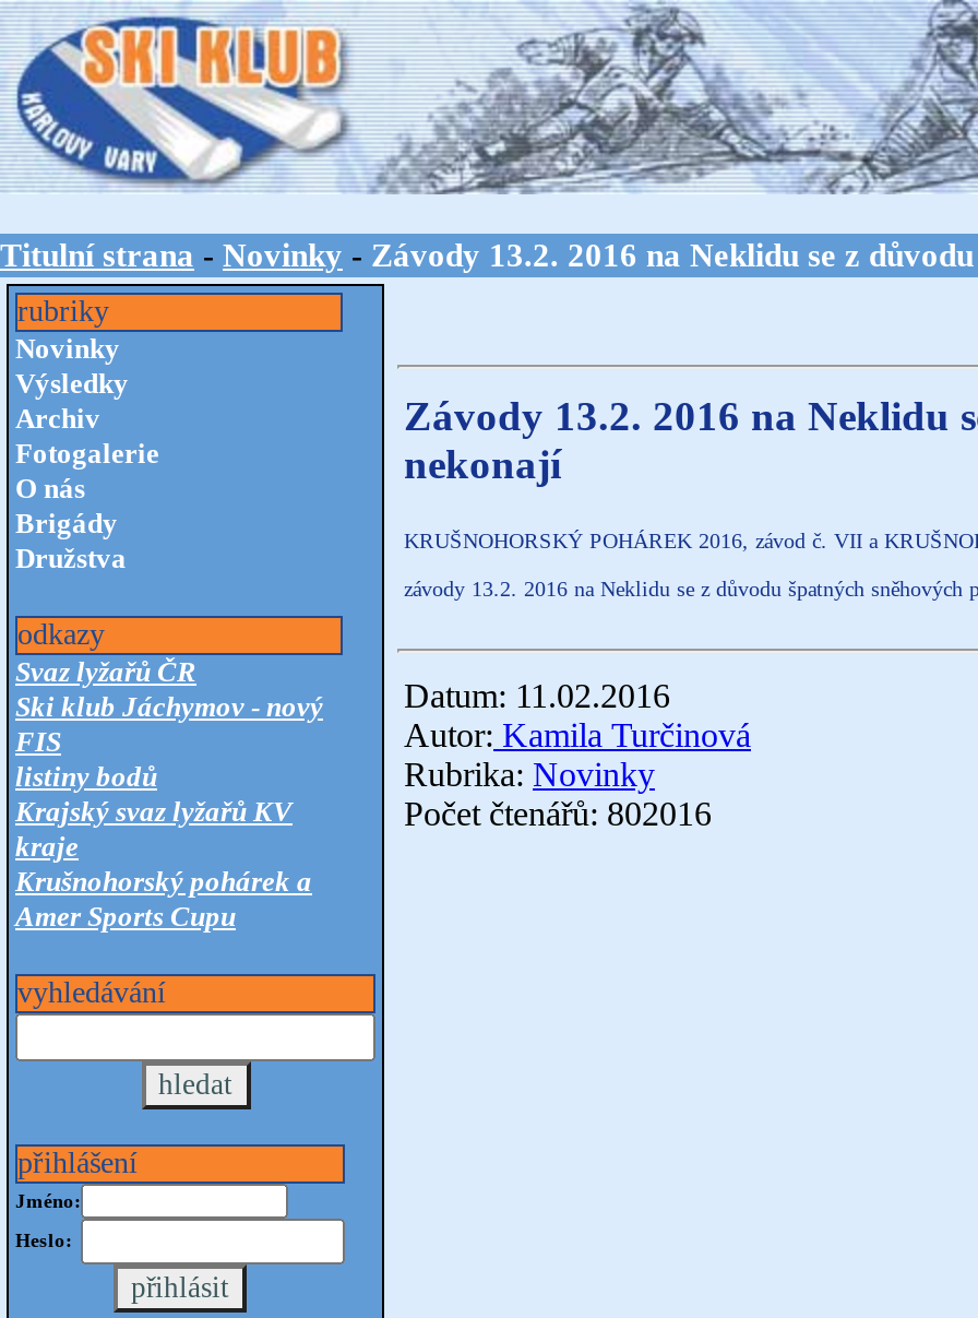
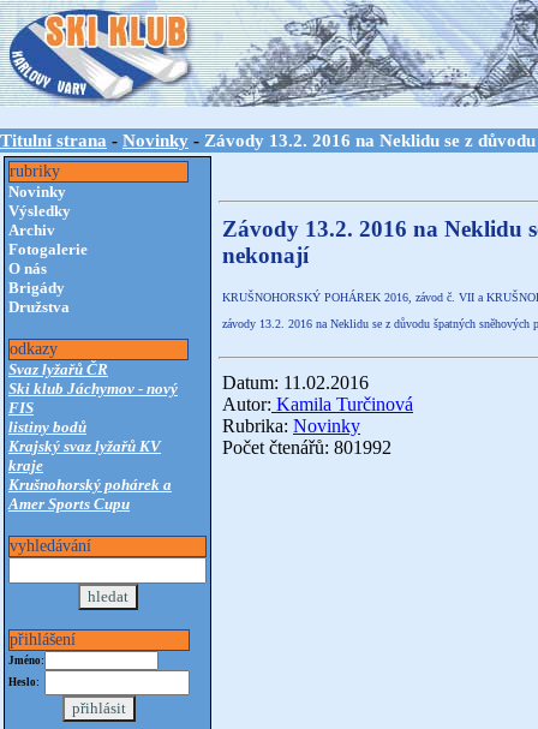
[404,795,712,832] Počet čtenářů: 802016 -> [222,437,391,458] Počet čtenářů: 801992

